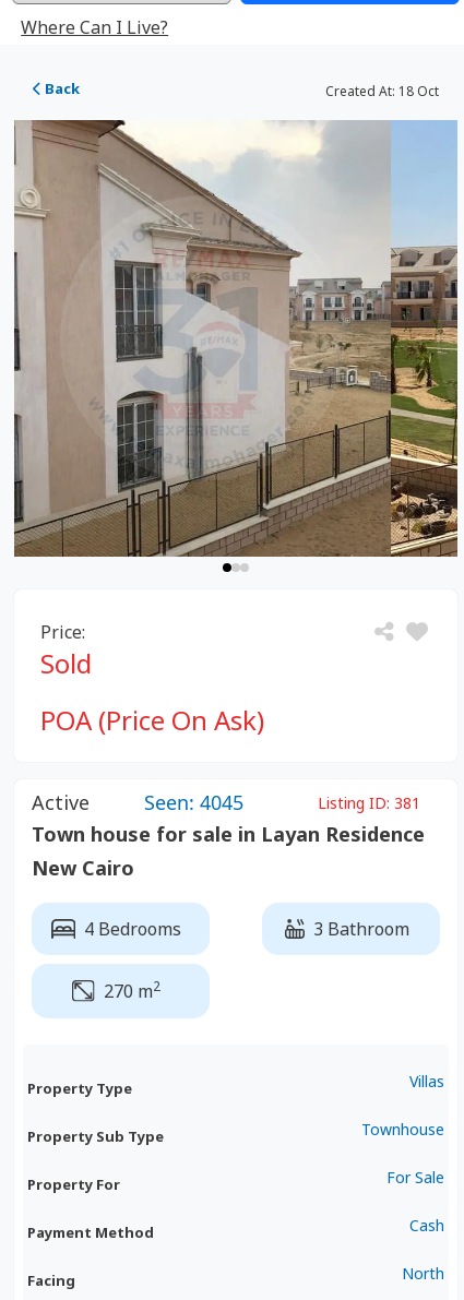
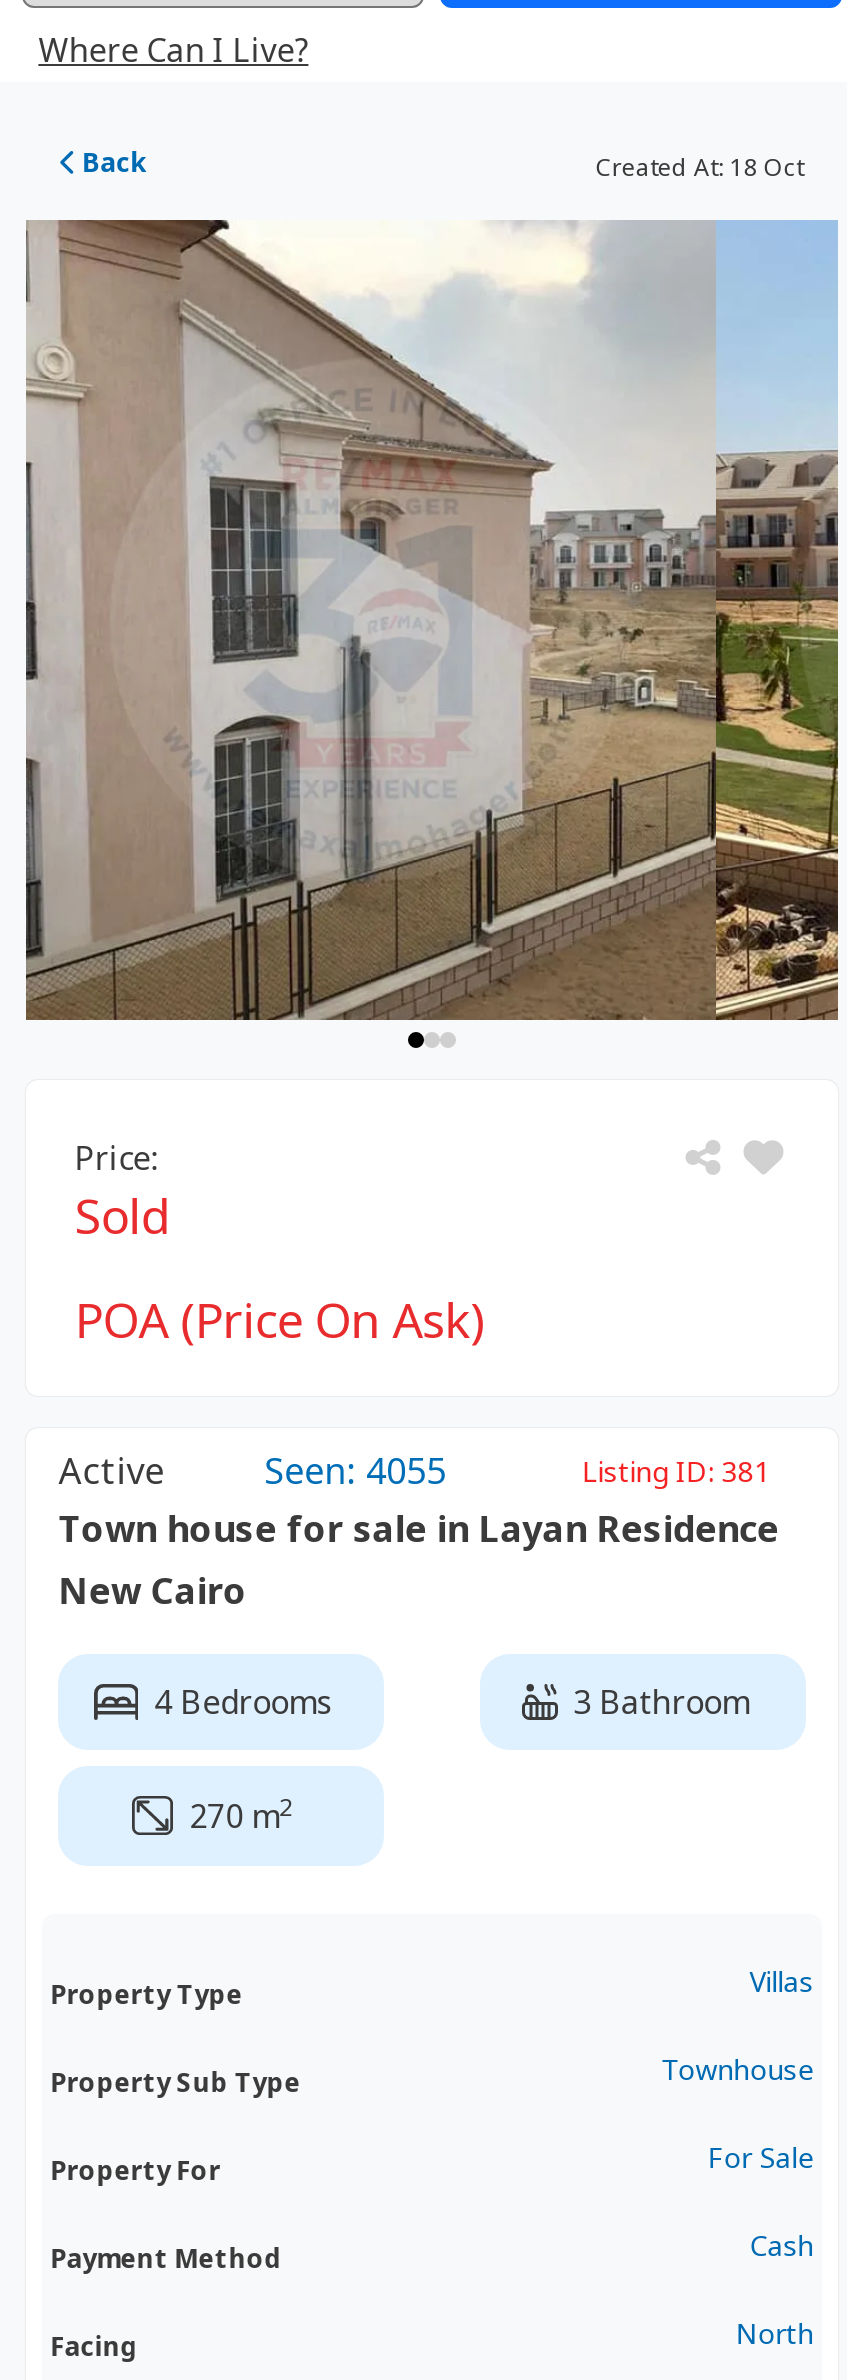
[144,789,244,815] Seen: 4045 -> [264,1446,446,1494] Seen: 4055

